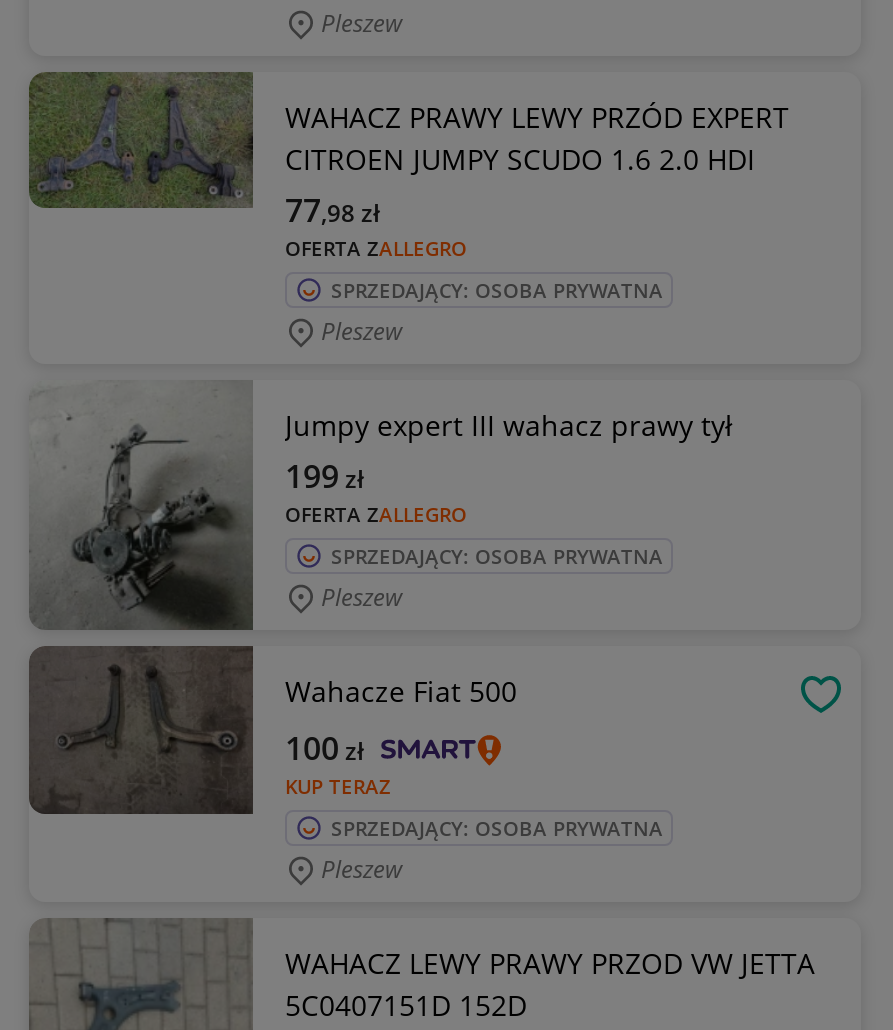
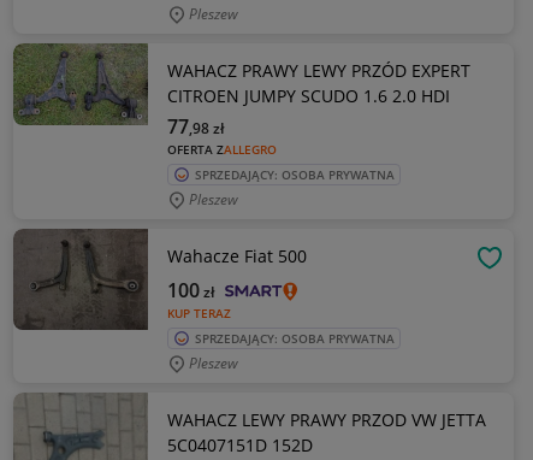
[27,380,733,632] [image] | Jumpy expert III wahacz prawy tył | OFERTA ZALLEGRO -> none
[285,454,663,614] 199 zł | SPRZEDAJĄCY: OSOBA PRYWATNA | Pleszew -> none

